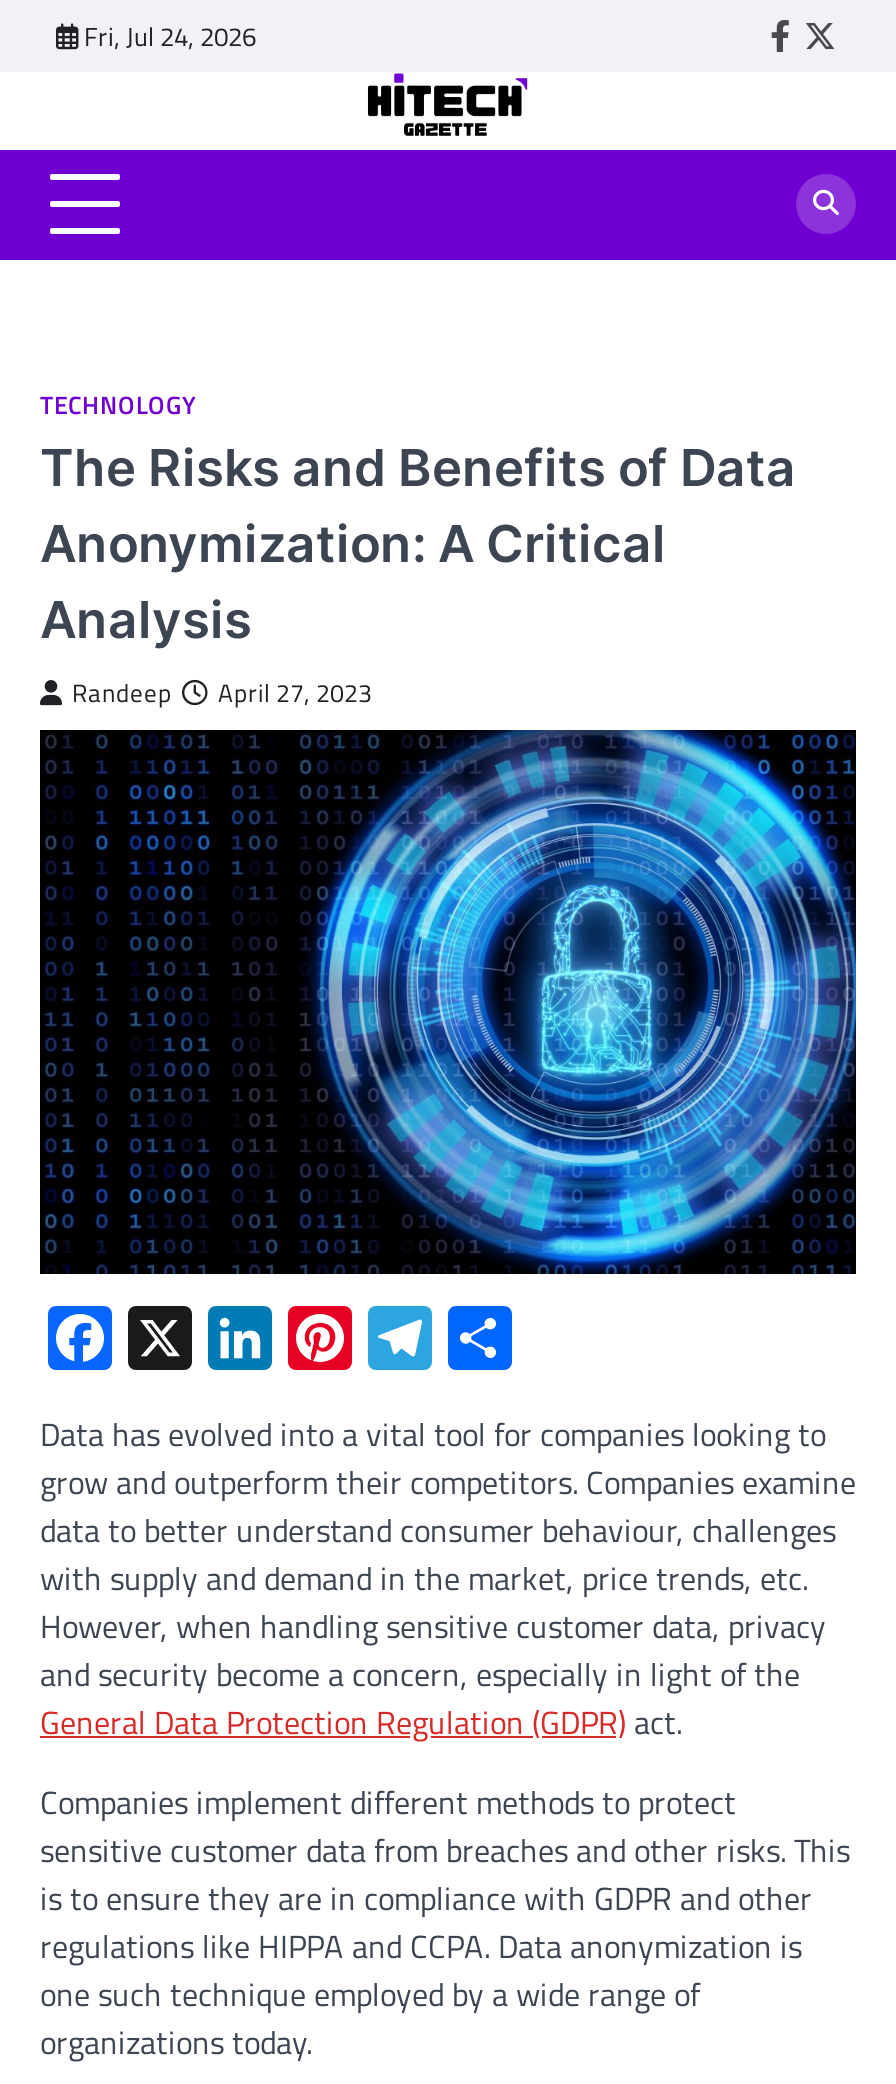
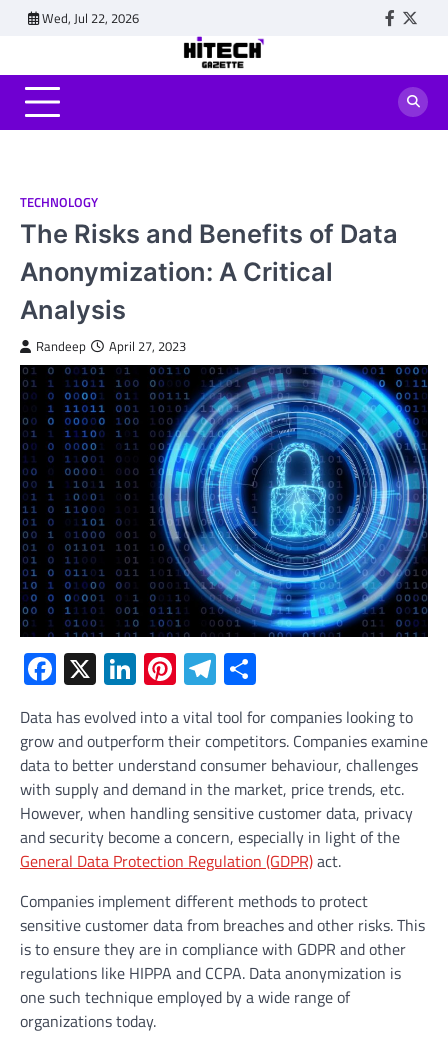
[84,15,256,55] Fri, Jul 24, 2026 -> [42,7,139,27] Wed, Jul 22, 2026

